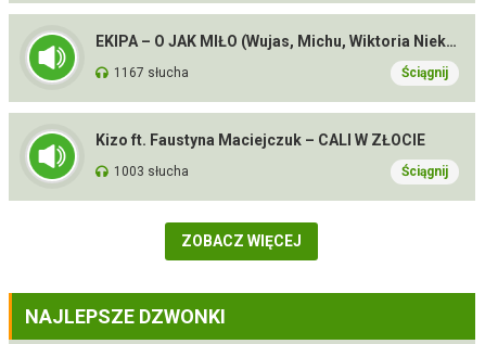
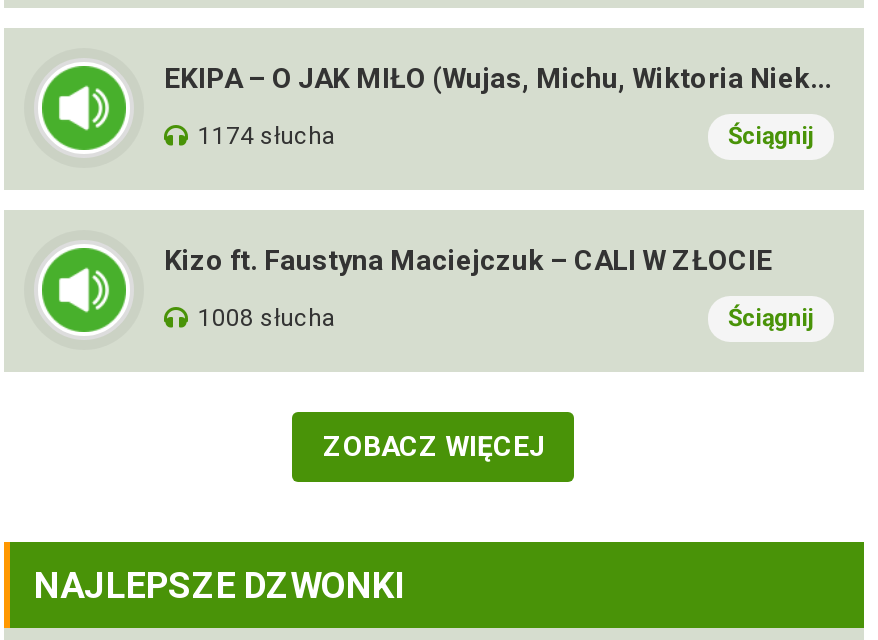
[114,65,189,80] 1167 słucha -> [198,122,336,150] 1174 słucha
[114,164,189,179] 1003 słucha -> [198,304,336,332] 1008 słucha

